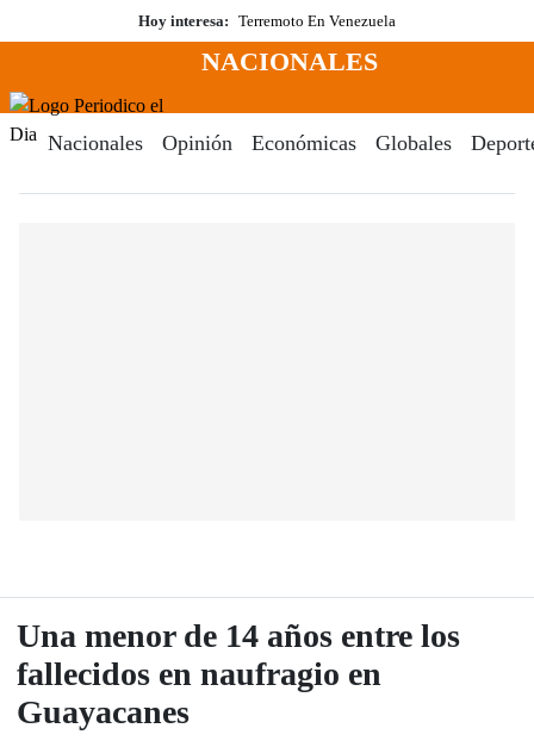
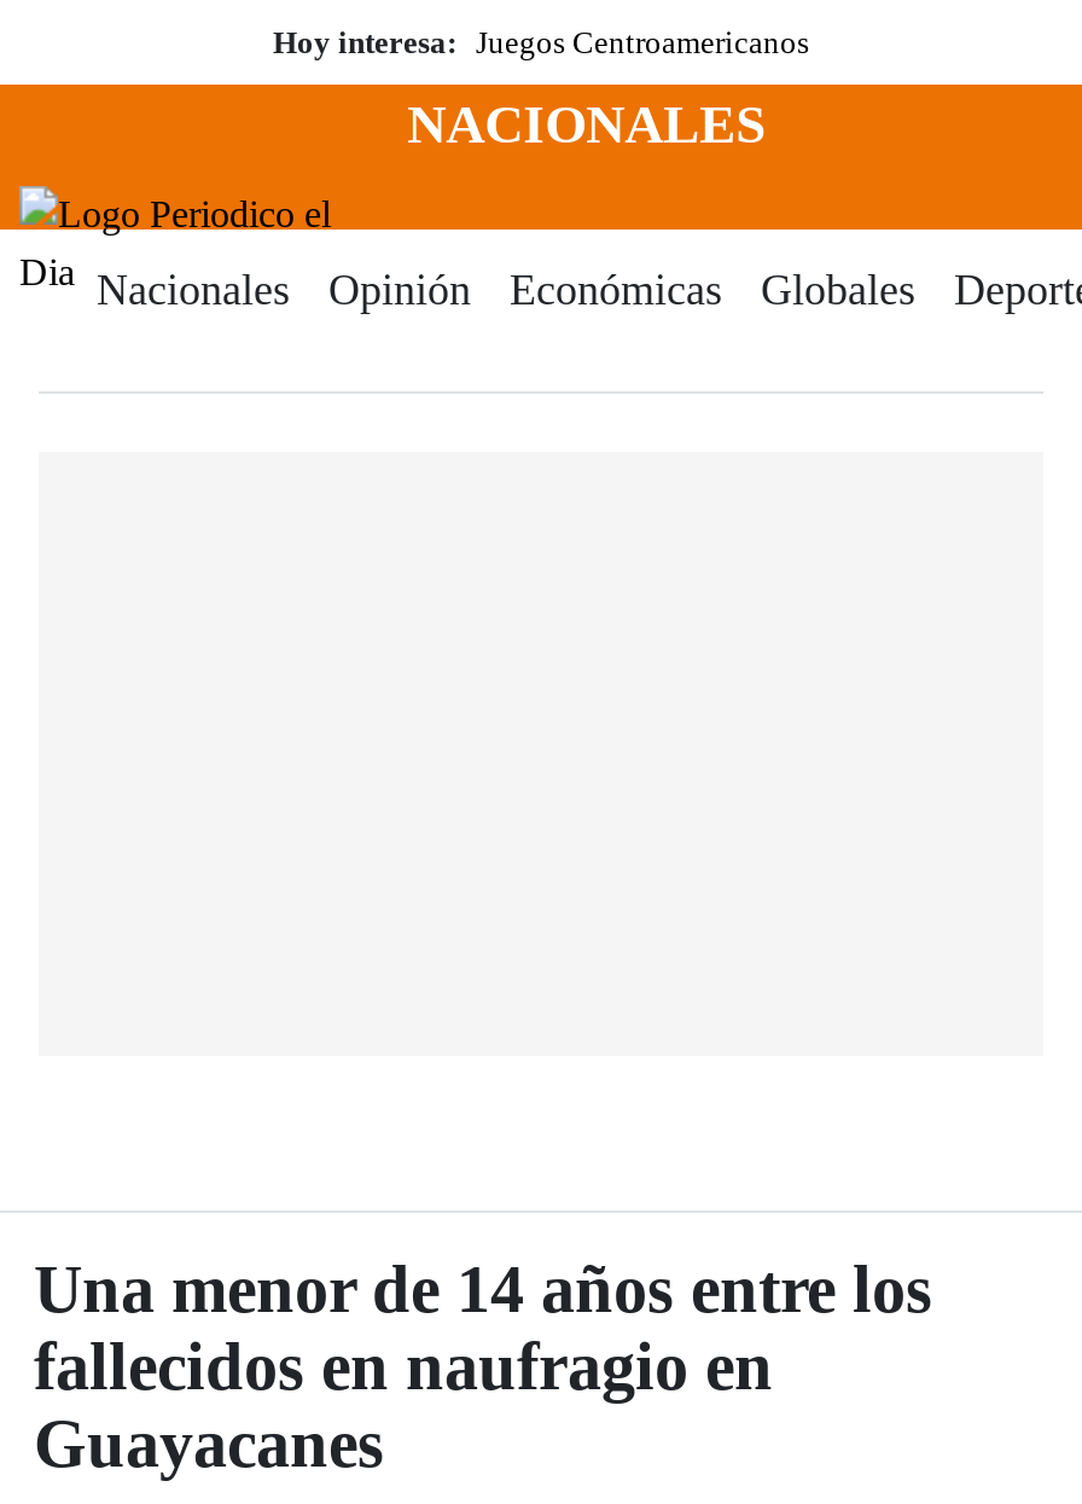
[138,12,396,30] Hoy interesa: Terremoto En Venezuela -> [273,24,809,60] Hoy interesa: Juegos Centroamericanos

